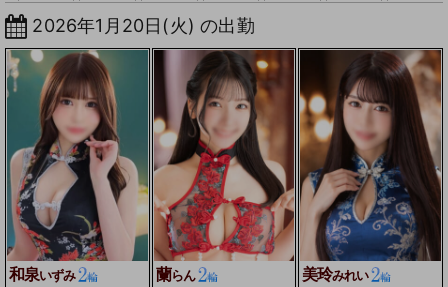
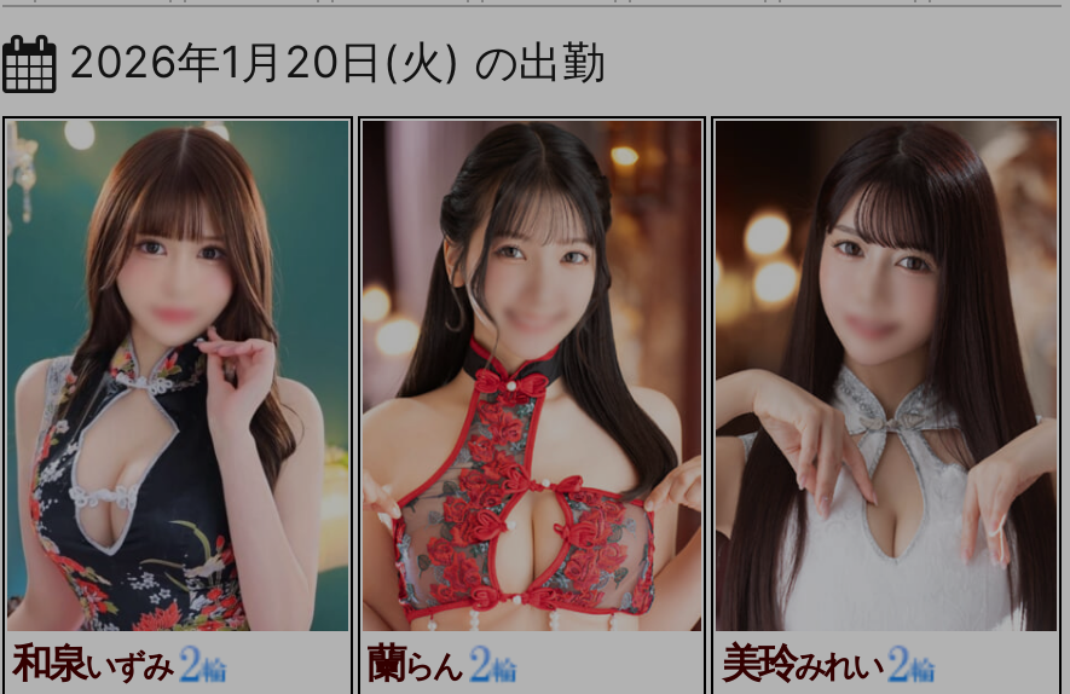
[299,50,441,262] [image] -> [713,121,1059,631] [image]

